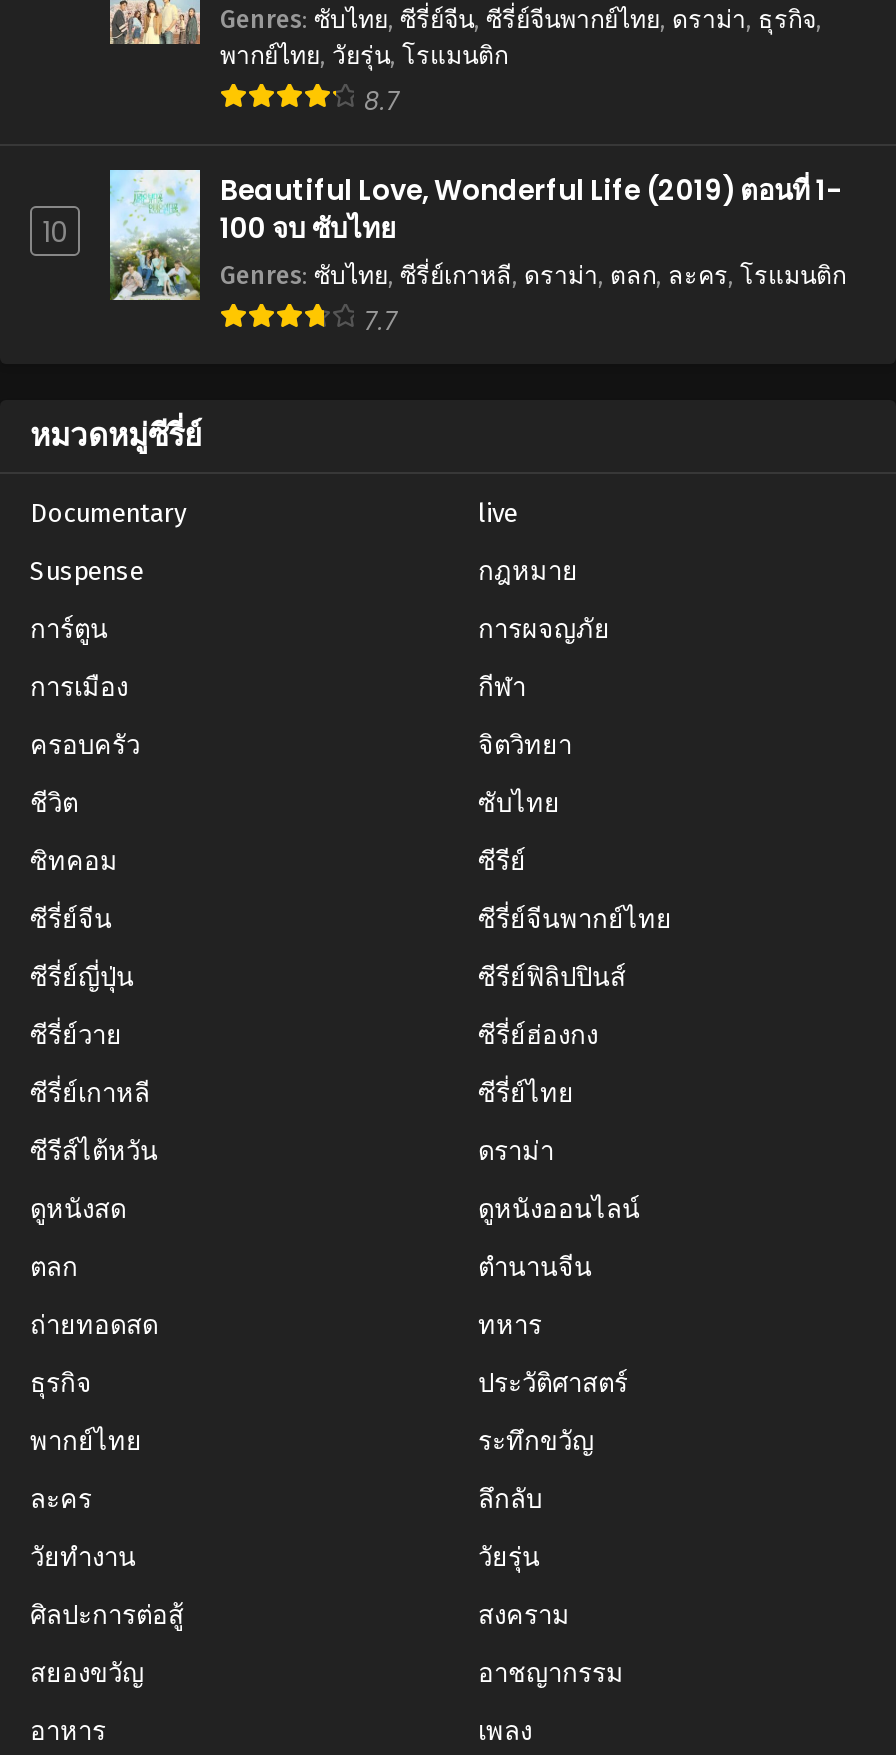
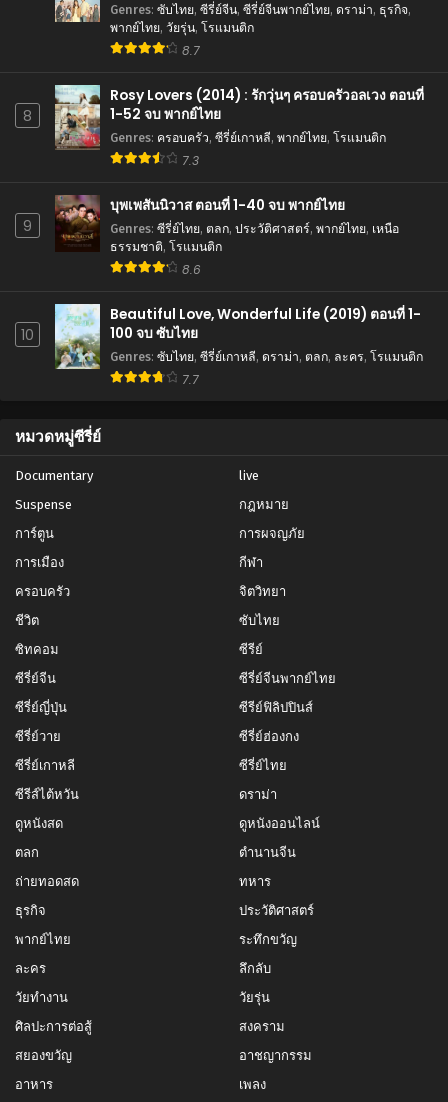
none -> [23,106,32,126] 8
none -> [23,85,424,236] [image] | Rosy Lovers (2014) : รักวุ่นๆ ครอบครัวอลเวง ตอนที่ | 1-52 จบ พากย์ไทย | Genres:ครอบครัว,ซีรี่ย์เกาหลี,พากย์ไทย,โรแมนติก | 7.3 | 9
none -> [55,193,399,278] [image] | บุพเพสันนิวาส ตอนที่ 1-40 จบ พากย์ไทย | Genres:ซีรี่ย์ไทย,ตลก,ประวัติศาสตร์,พากย์ไทย,เหนือ | ธรรมชาติ,โรแมนติก | 8.6

